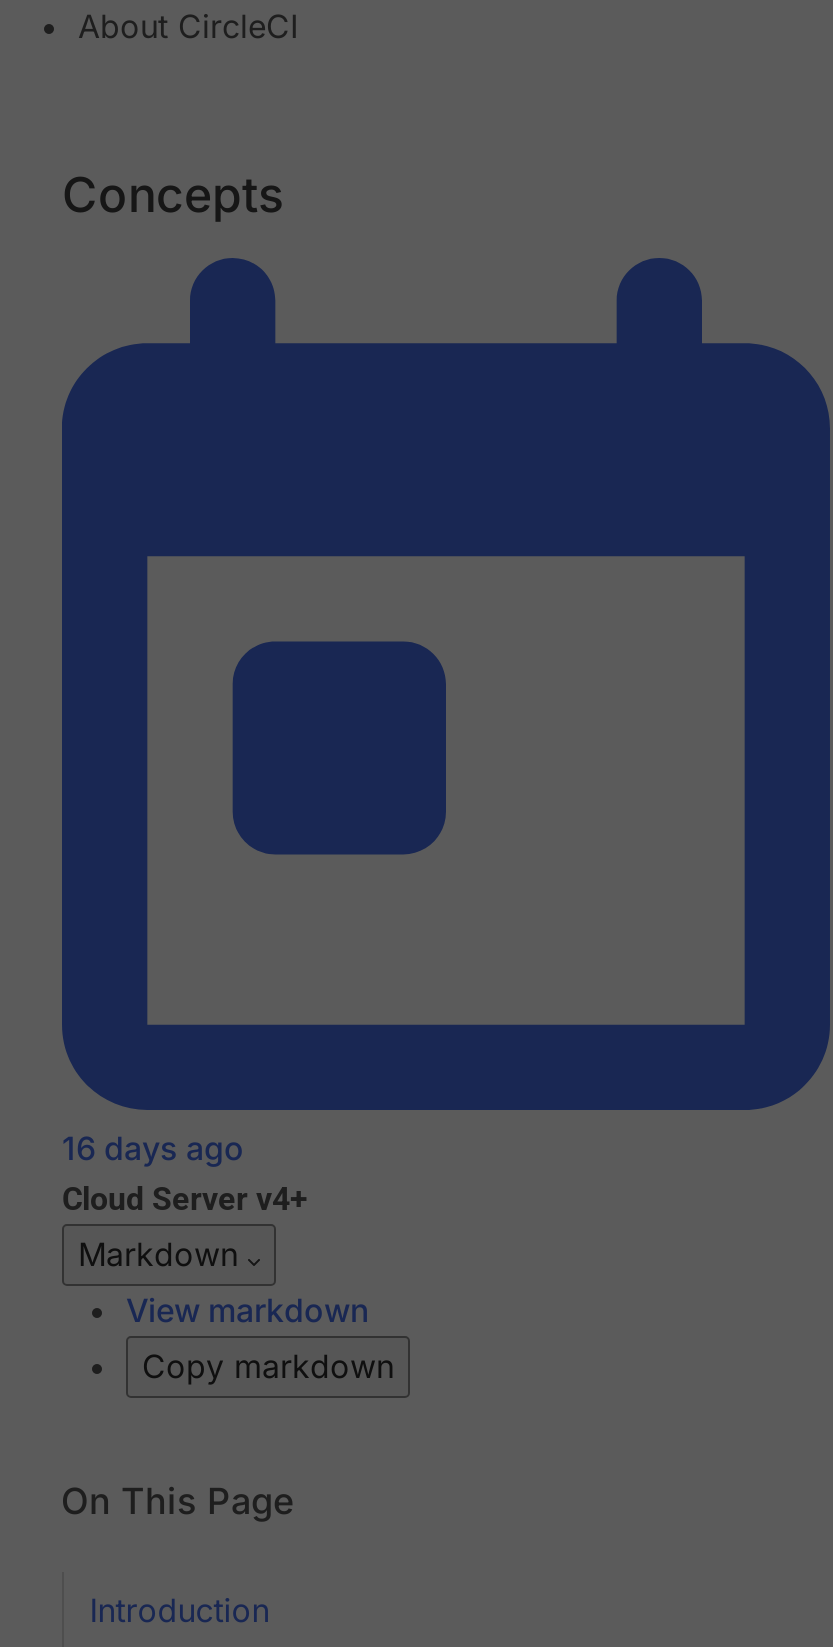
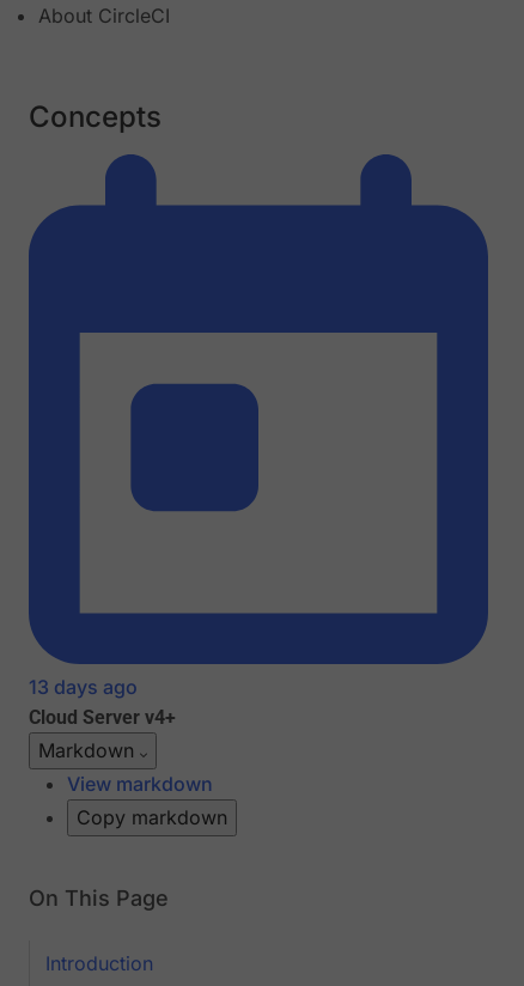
[62,1129,244,1169] 16 days ago -> [29,675,138,699] 13 days ago

